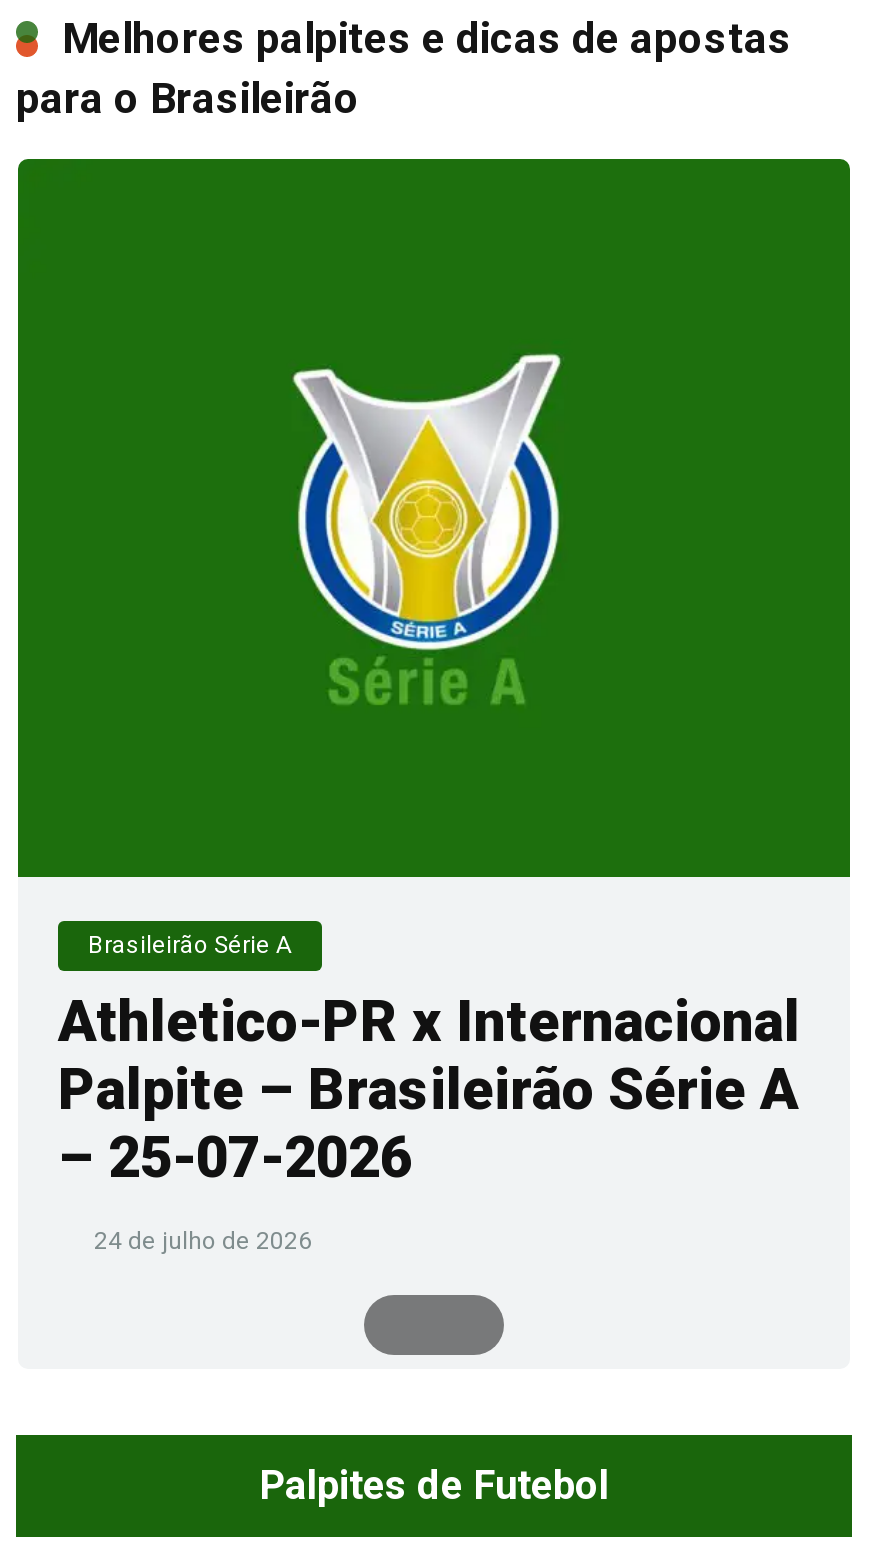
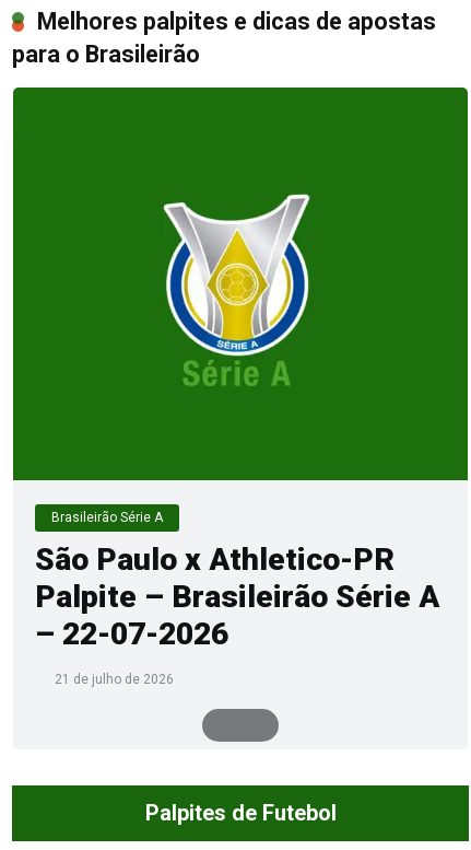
[58,990,800,1056] Athletico-PR x Internacional -> [35,542,395,578] São Paulo x Athletico-PR
[58,1126,412,1192] – 25-07-2026 -> [35,616,228,652] – 22-07-2026
[88,1228,312,1256] 24 de julho de 2026 -> [51,672,174,687] 21 de julho de 2026

